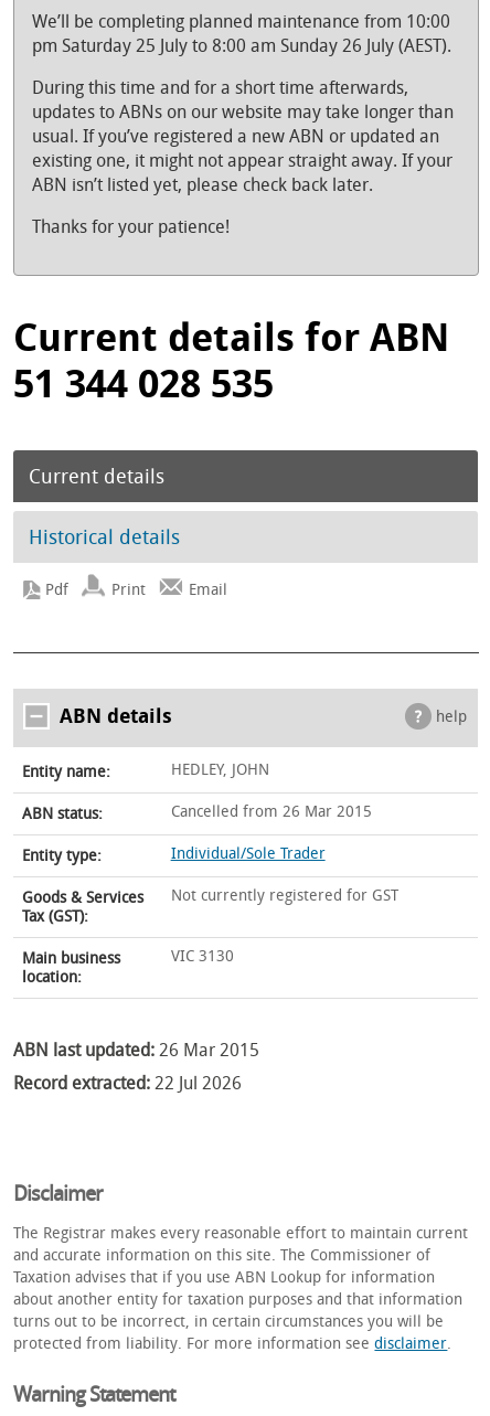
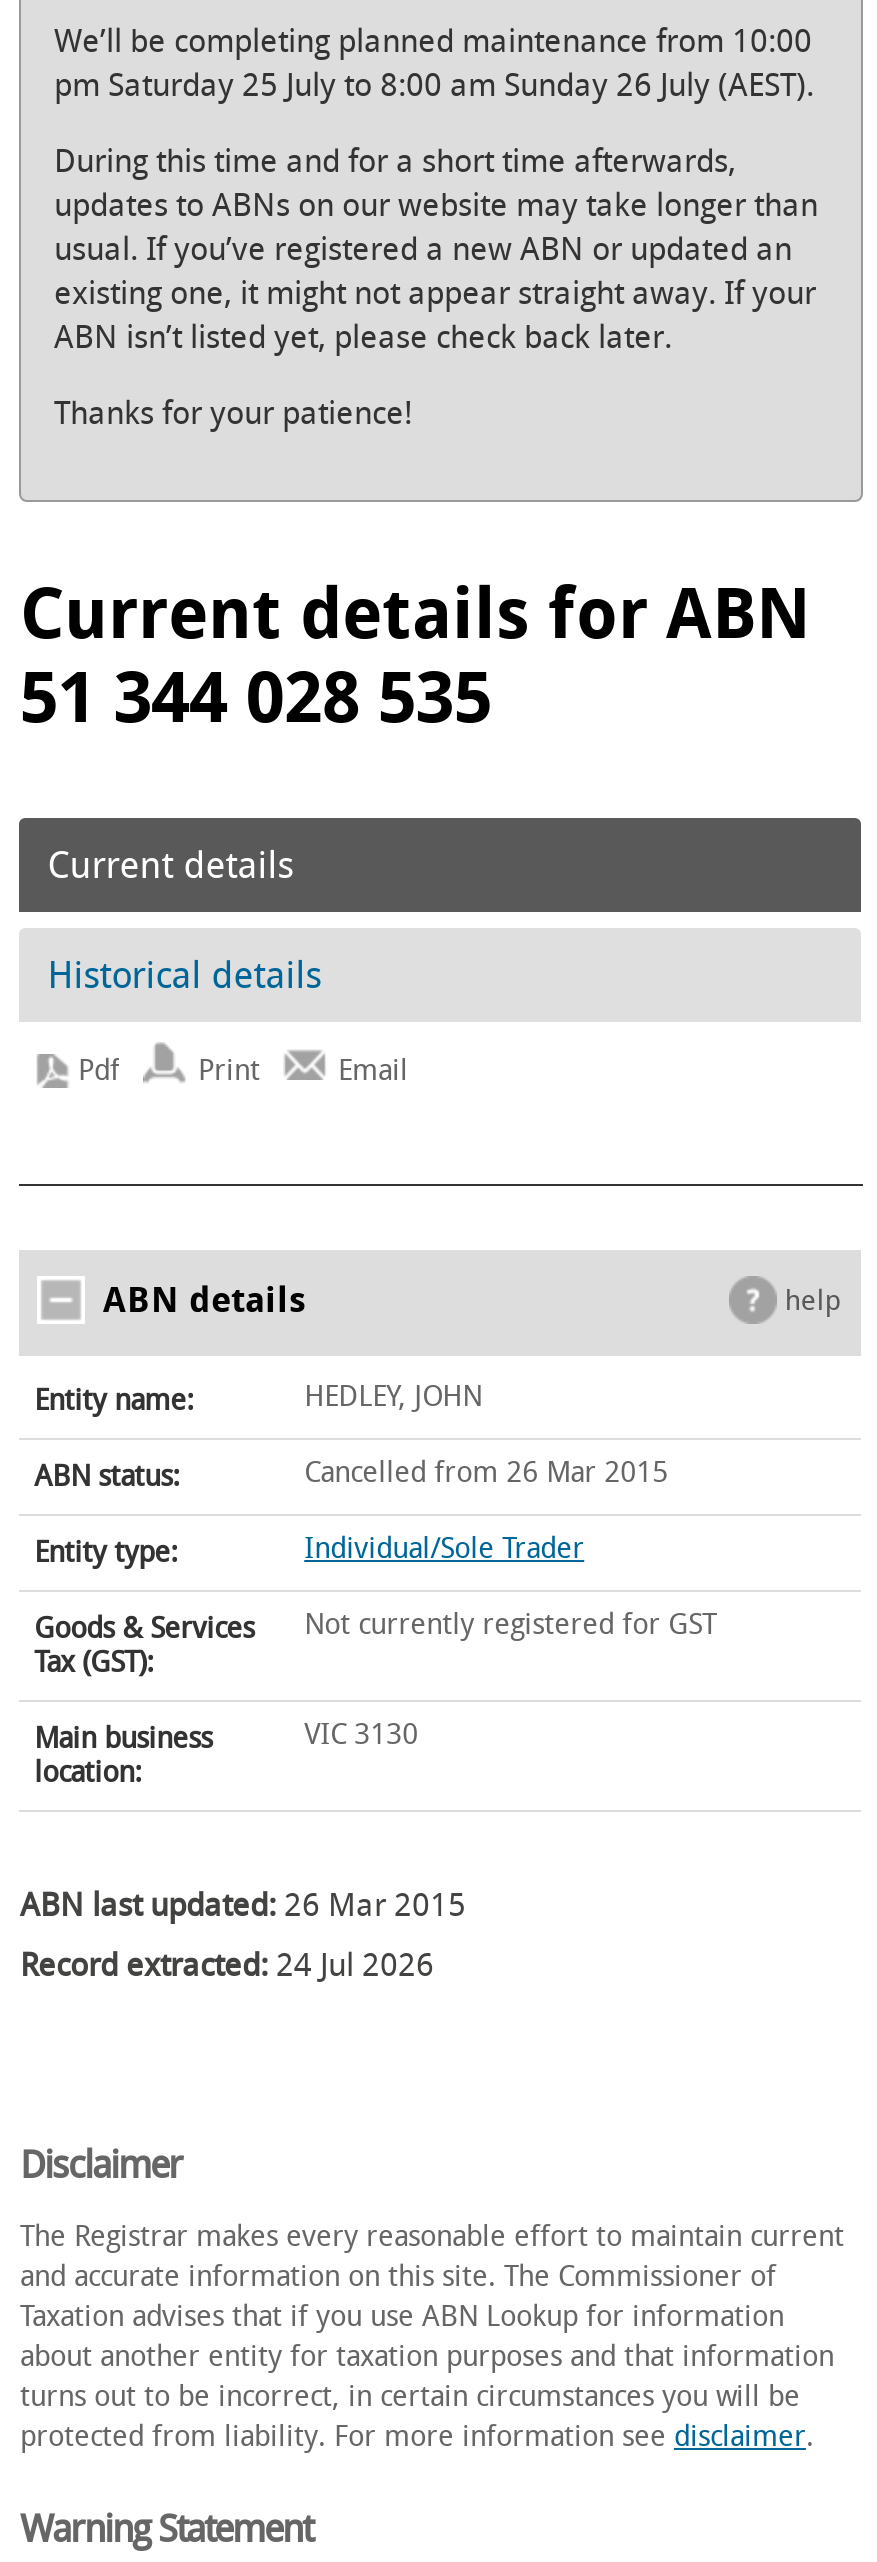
[14,1073,242,1094] Record extracted: 22 Jul 2026 -> [20,1946,434,1984] Record extracted: 24 Jul 2026

